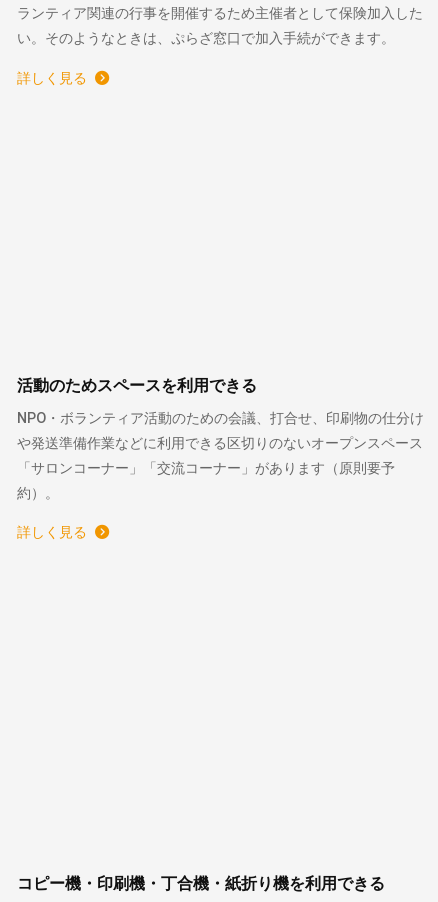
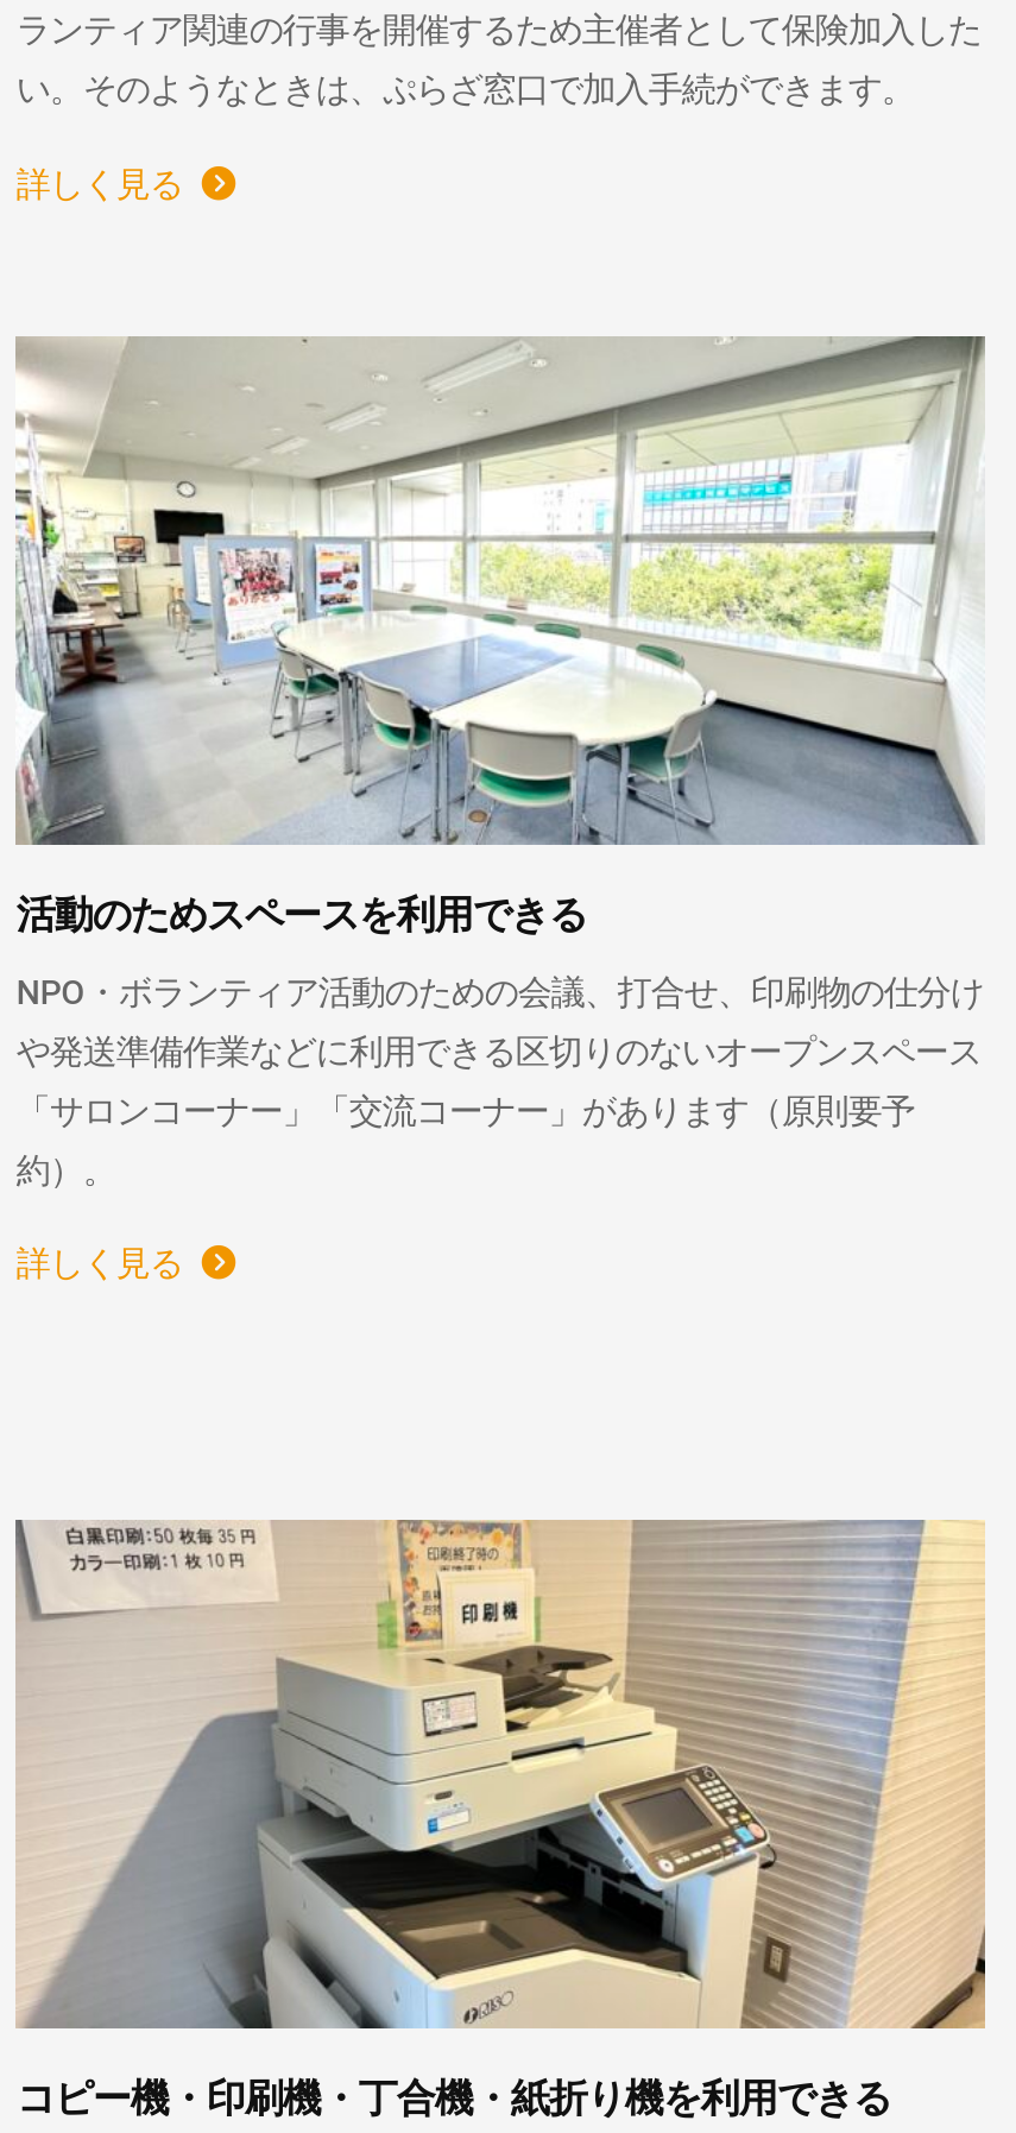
none -> [13,334,987,847] [image]
none -> [13,1517,987,2031] [image]

